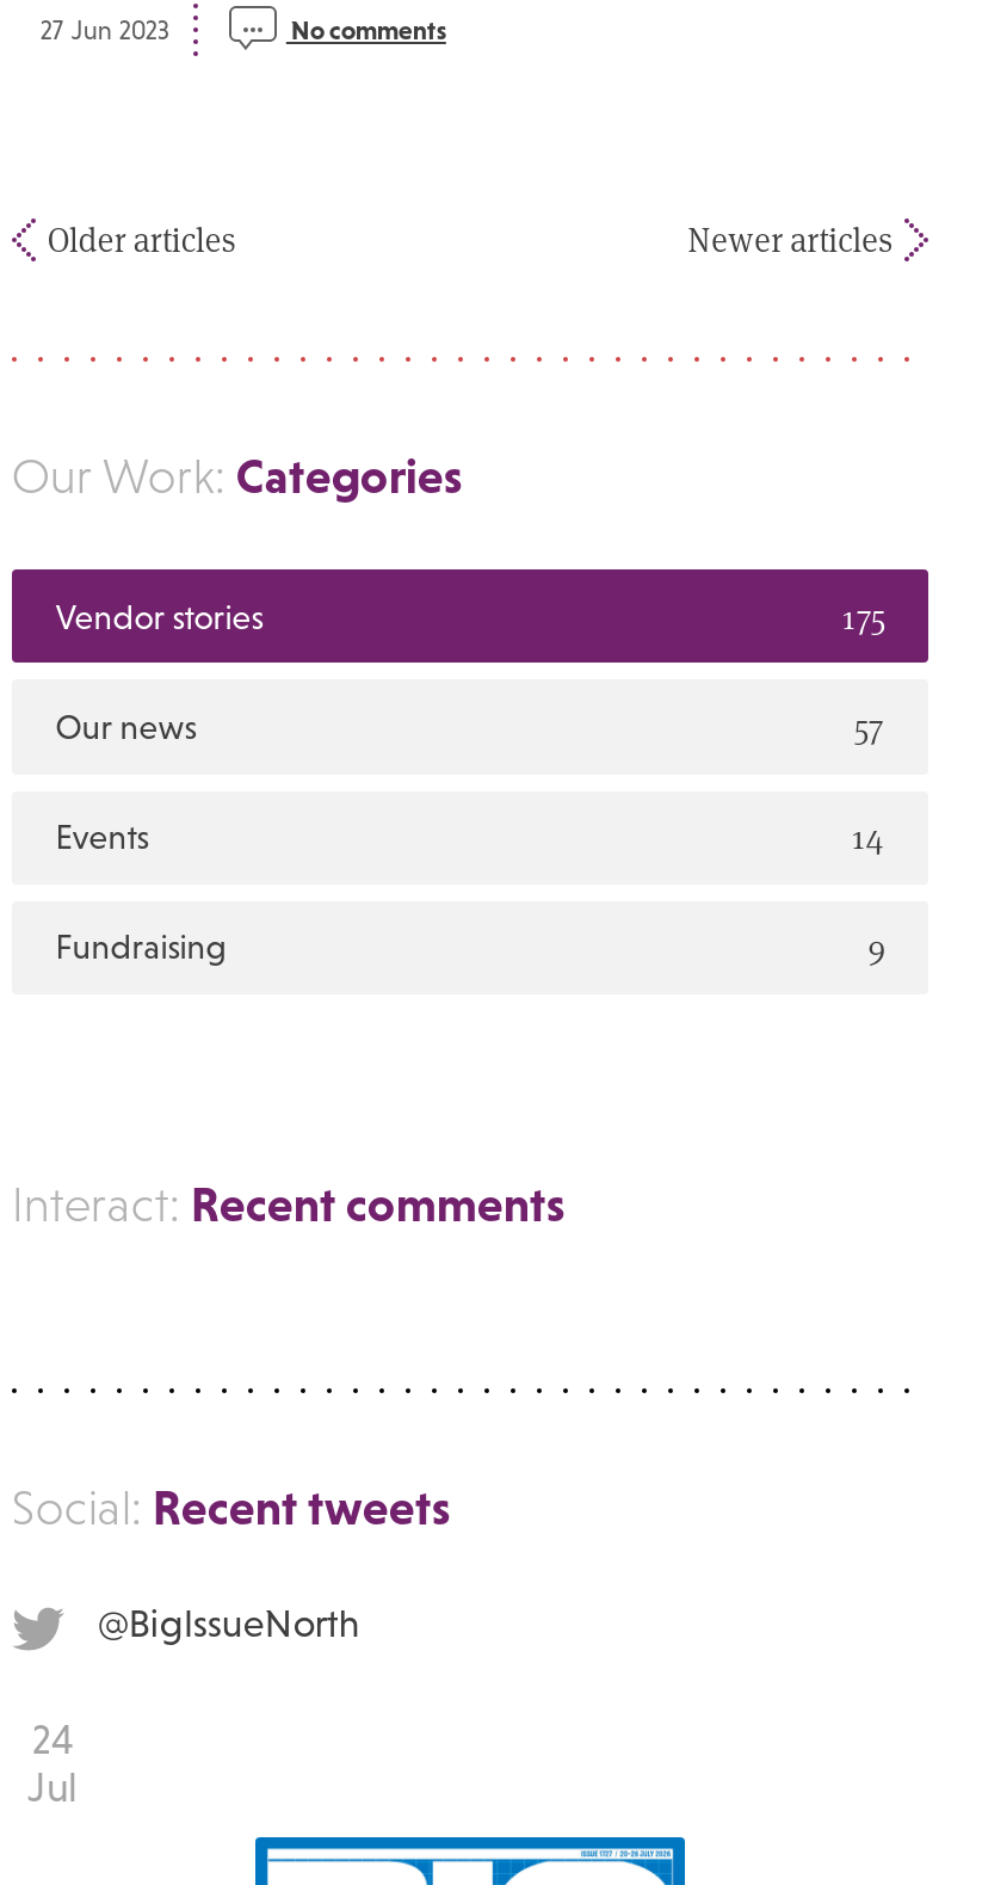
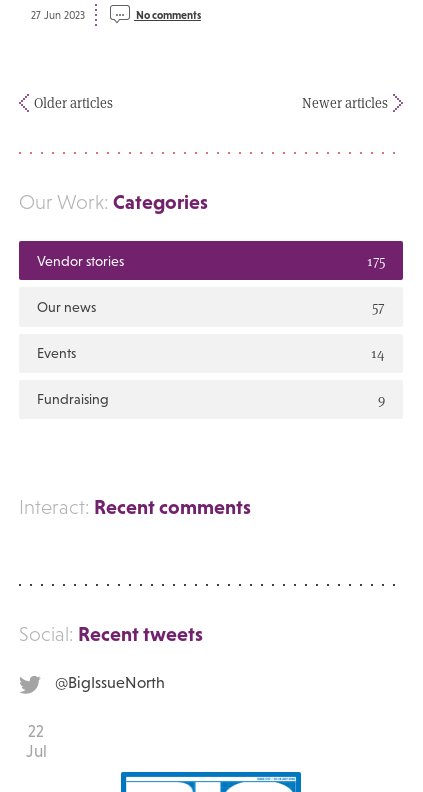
[32,1715,73,1763] 24 -> [28,721,44,741] 22

